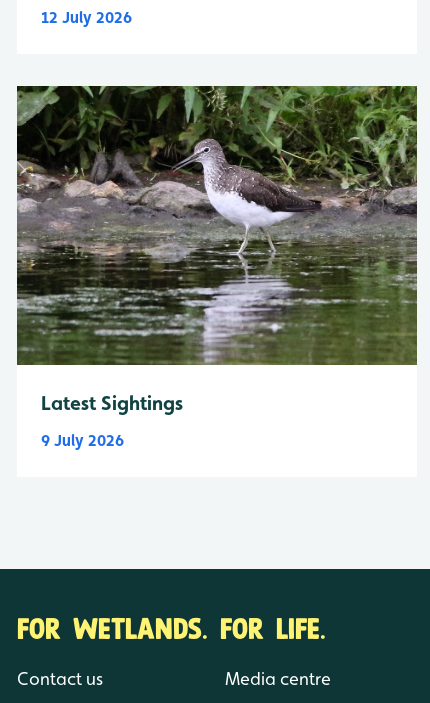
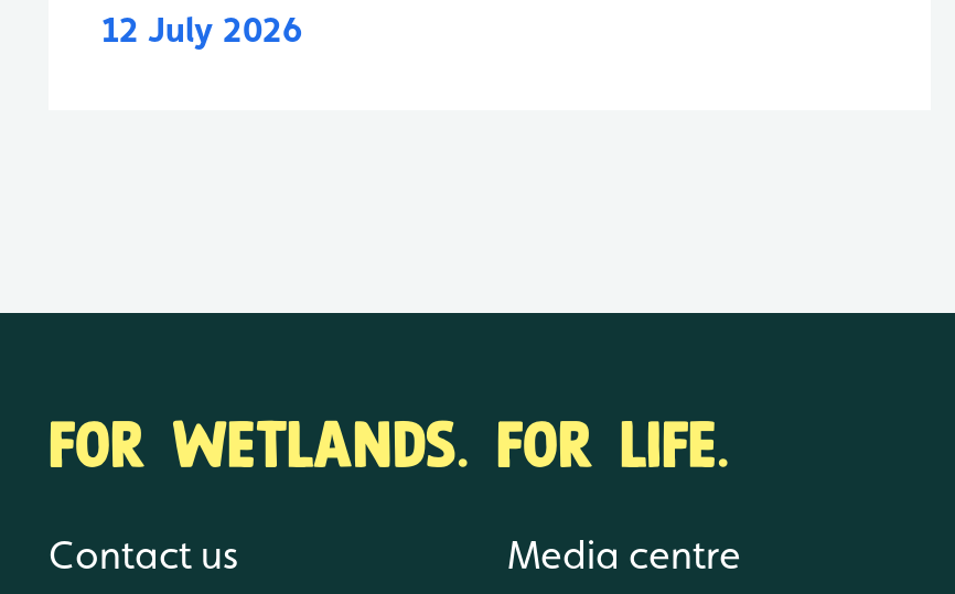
[16,85,418,450] [image] | Latest Sightings | 9 July 2026 -> none

